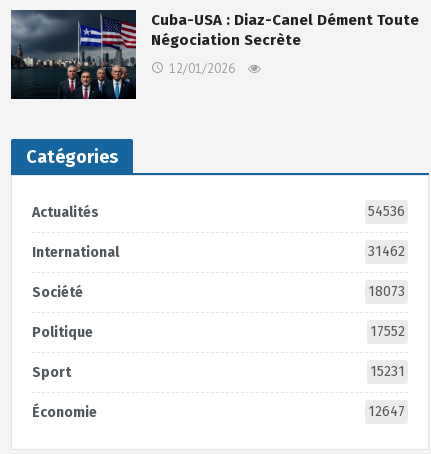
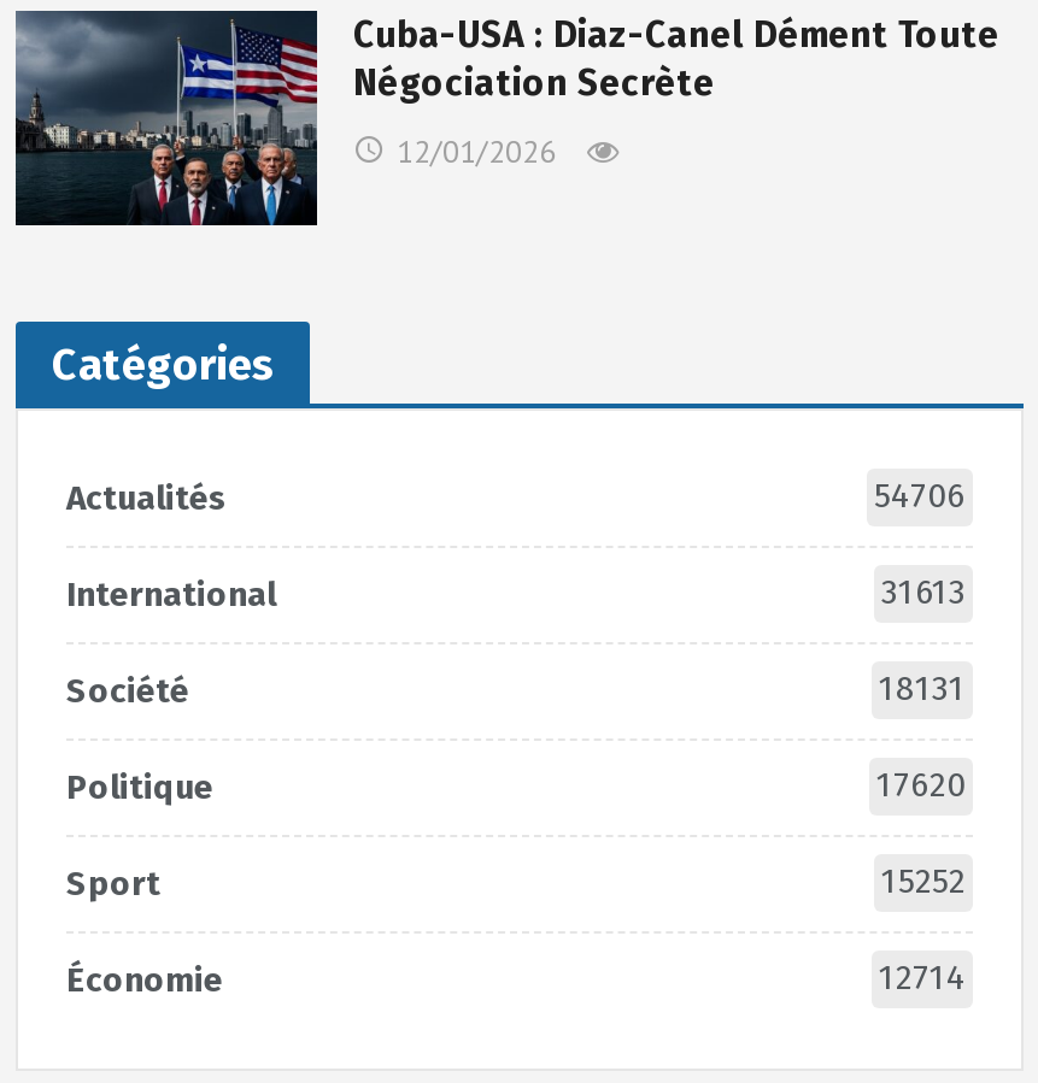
[368,203,405,220] 54536 -> [874,477,966,518] 54706
[368,243,405,260] 31462 -> [881,573,966,614] 31613
[368,283,405,300] 18073 -> [879,670,966,711] 18131
[370,323,405,340] 17552 -> [876,766,966,807] 17620
[370,363,405,380] 15231 -> [881,862,966,903] 15252
[368,403,405,420] 12647 -> [879,959,966,1000] 12714

